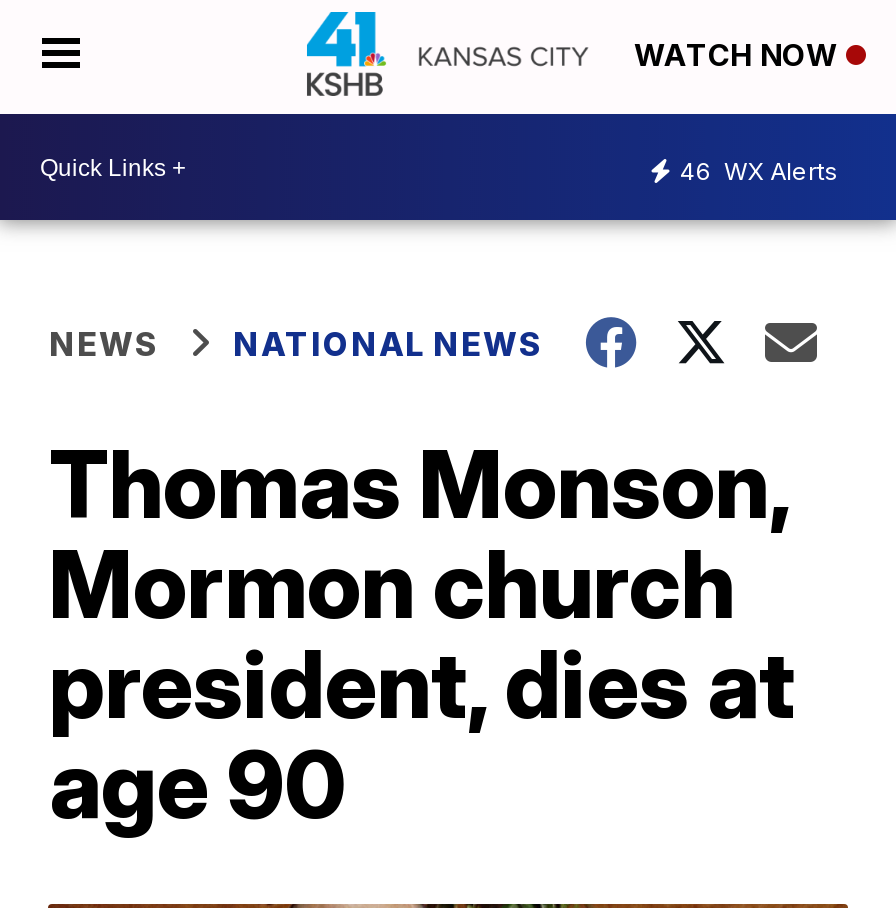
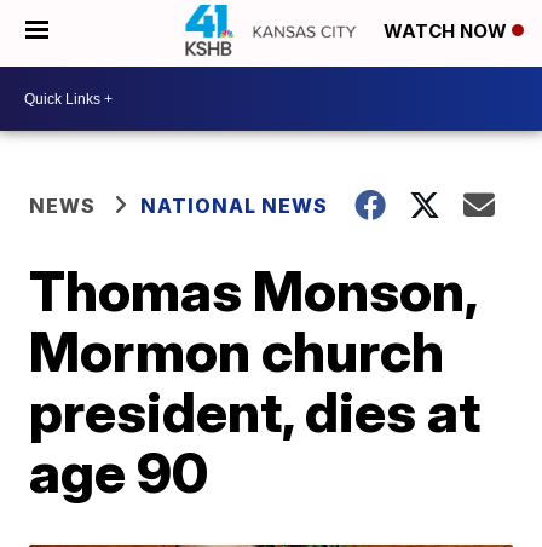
[680,155,838,185] 46 WX Alerts -> none

